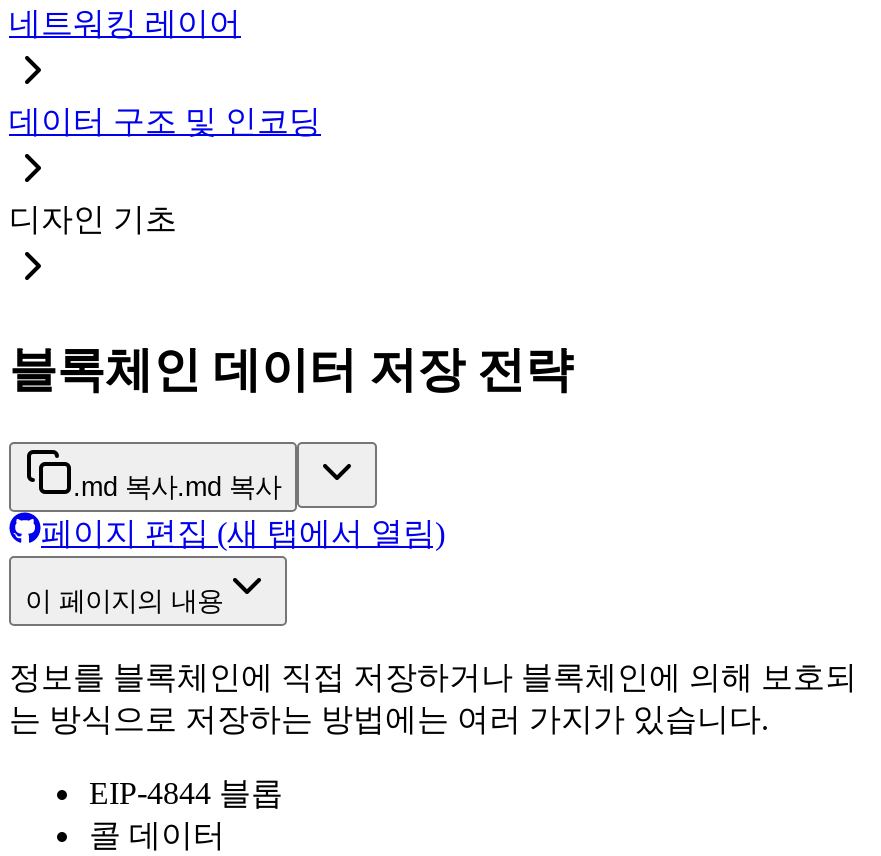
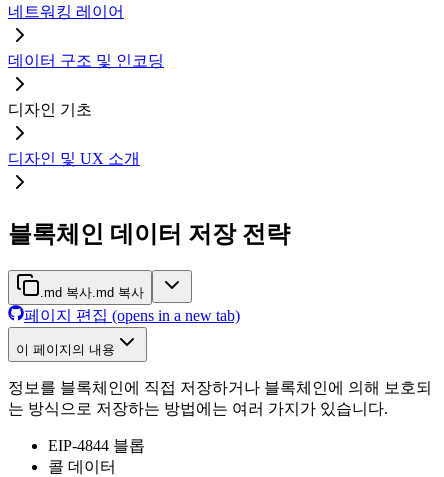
none -> [8,150,140,167] 디자인 및 UX 소개
[41,516,445,550] 페이지 편집 (새 탭에서 열림) -> [24,307,240,324] 페이지 편집 (opens in a new tab)

